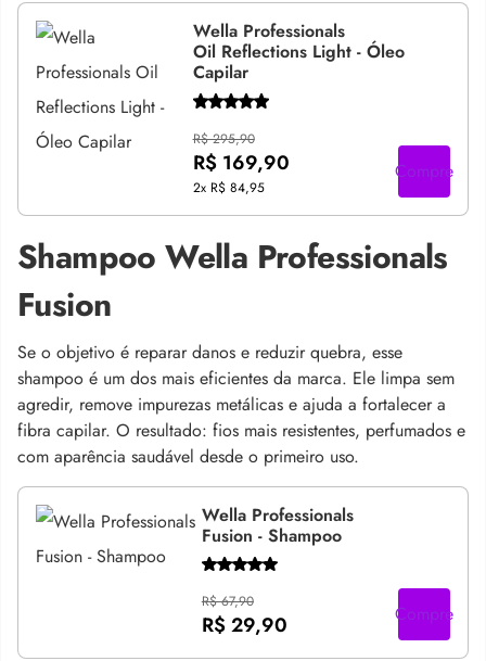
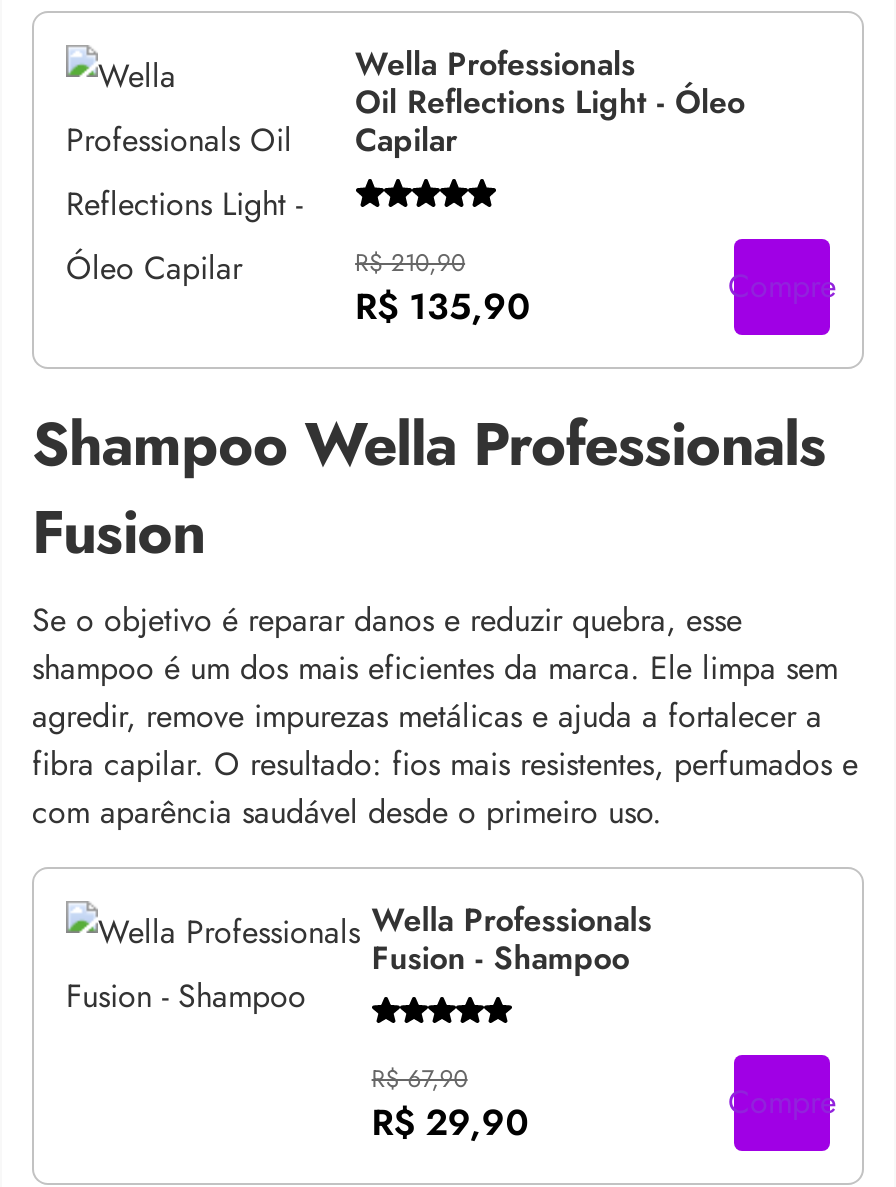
[193,129,289,197] R$ 295,90 | R$ 169,90 | 2x R$ 84,95 -> [355,244,531,332] R$ 210,90 | R$ 135,90

